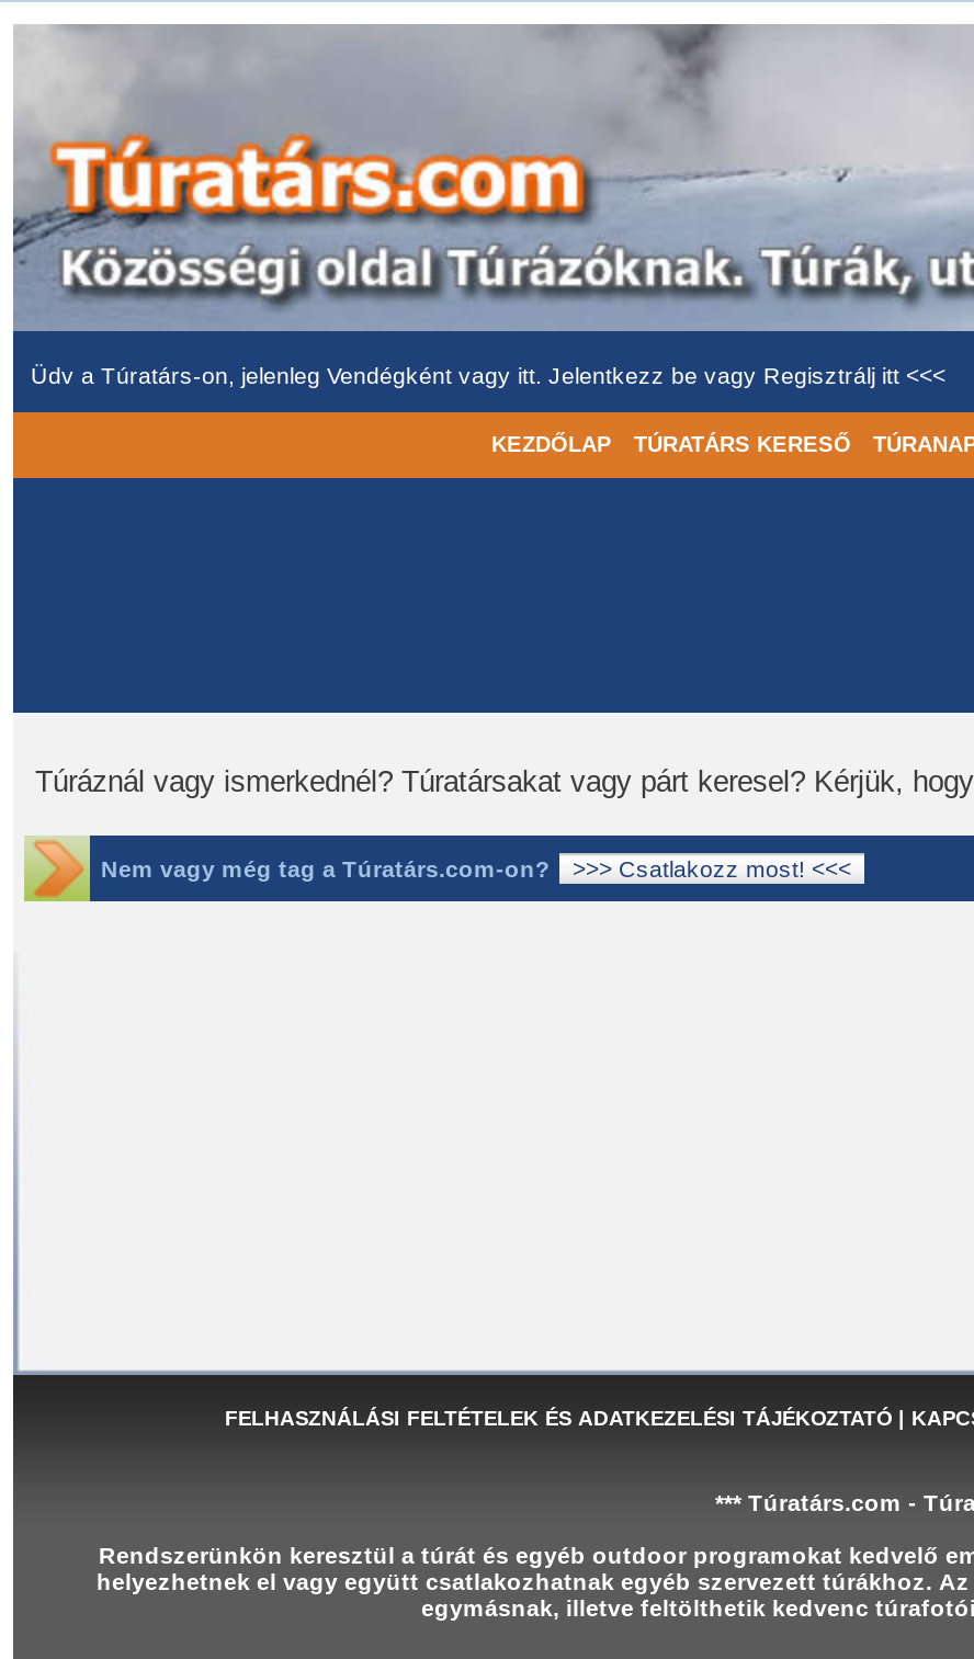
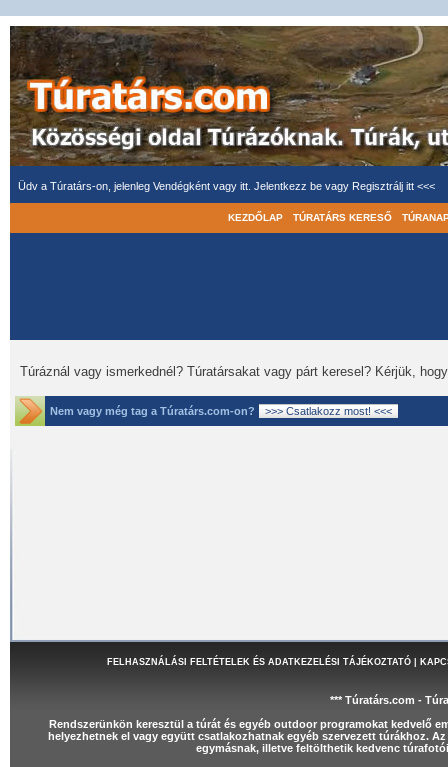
[11,24,967,333] [image] -> [9,25,445,167] [image]

